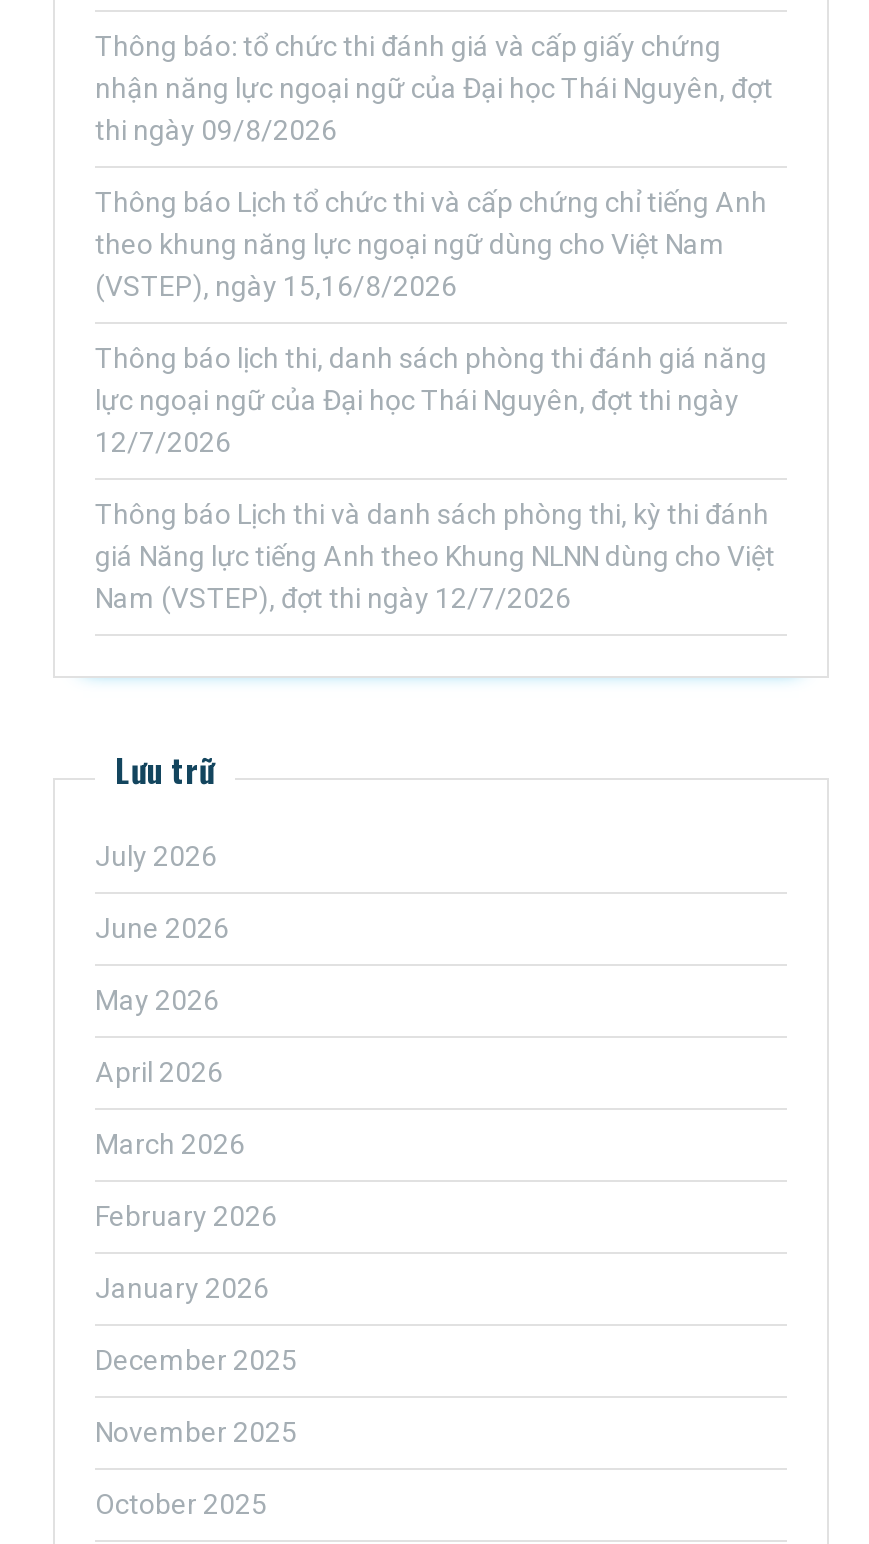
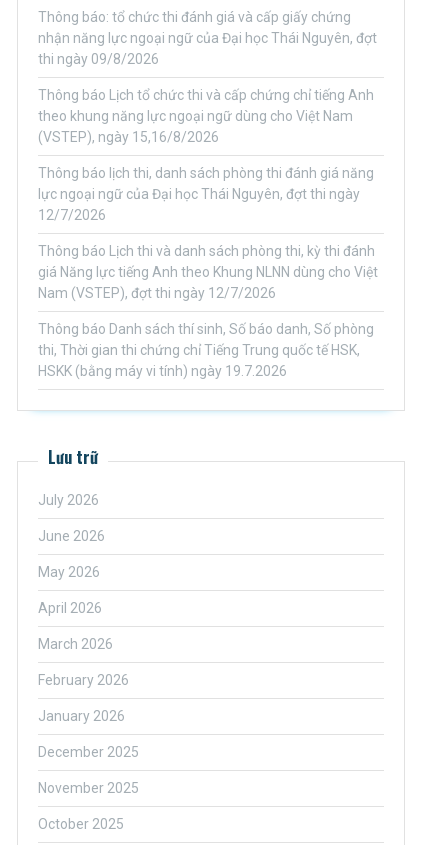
none -> [38,321,374,379] Thông báo Danh sách thí sinh, Số báo danh, Số phòng | thi, Thời gian thi chứng chỉ Tiếng Trung quốc tế HSK, | HSKK (bằng máy vi tính) ngày 19.7.2026

